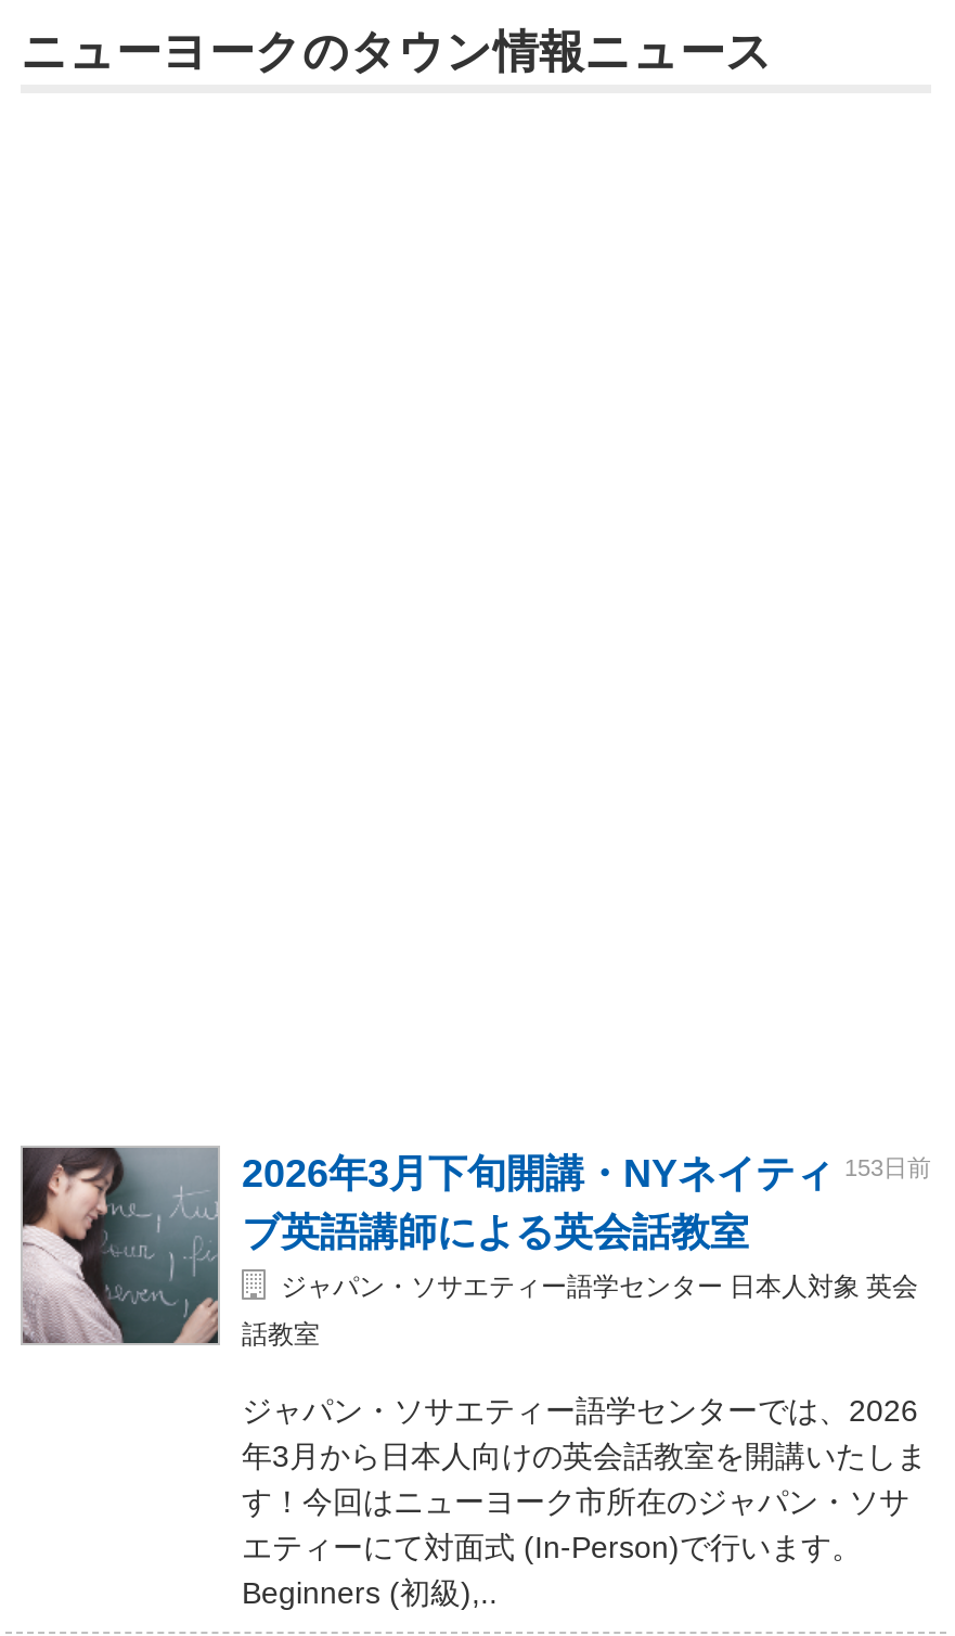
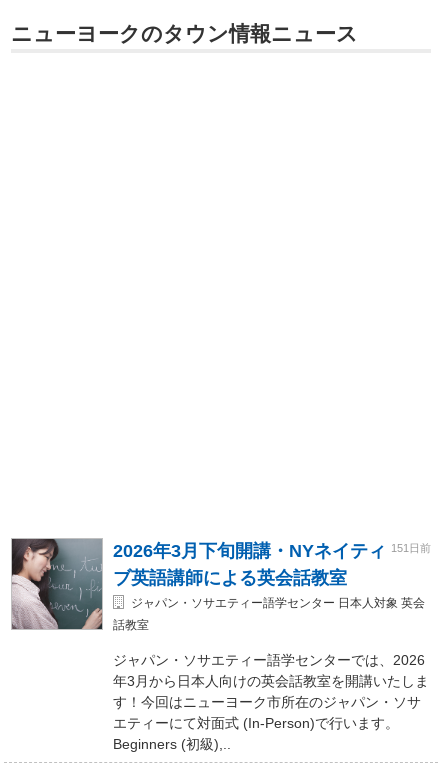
[242,1152,931,1196] 2026年3月下旬開講・NYネイティ 153日前 -> [113,541,431,561] 2026年3月下旬開講・NYネイティ 151日前

